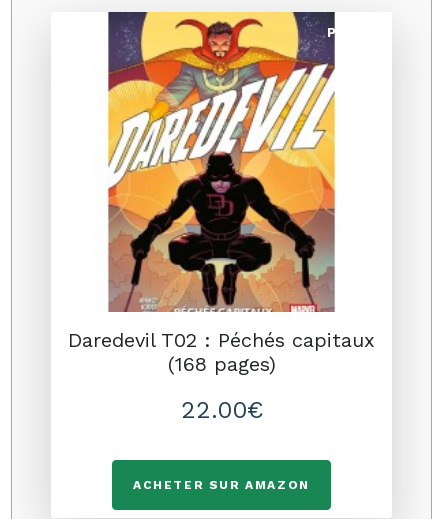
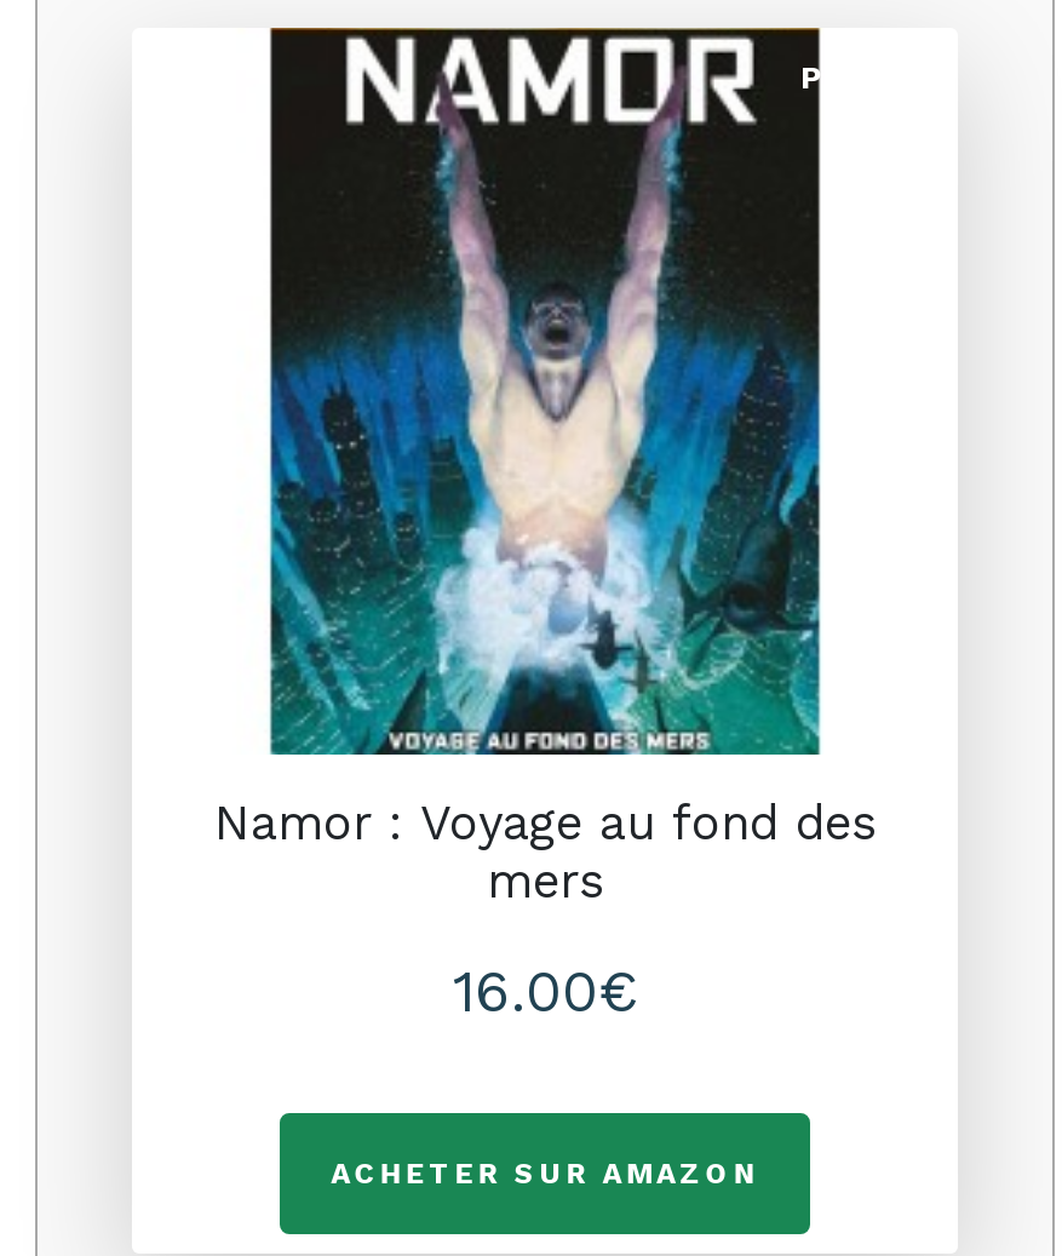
[68,11,375,376] [image] | Daredevil T02 : Péchés capitaux | (168 pages) -> [214,25,876,910] [image] | Namor : Voyage au fond des | mers
[180,396,262,424] 22.00€ -> [453,958,637,1026] 16.00€

